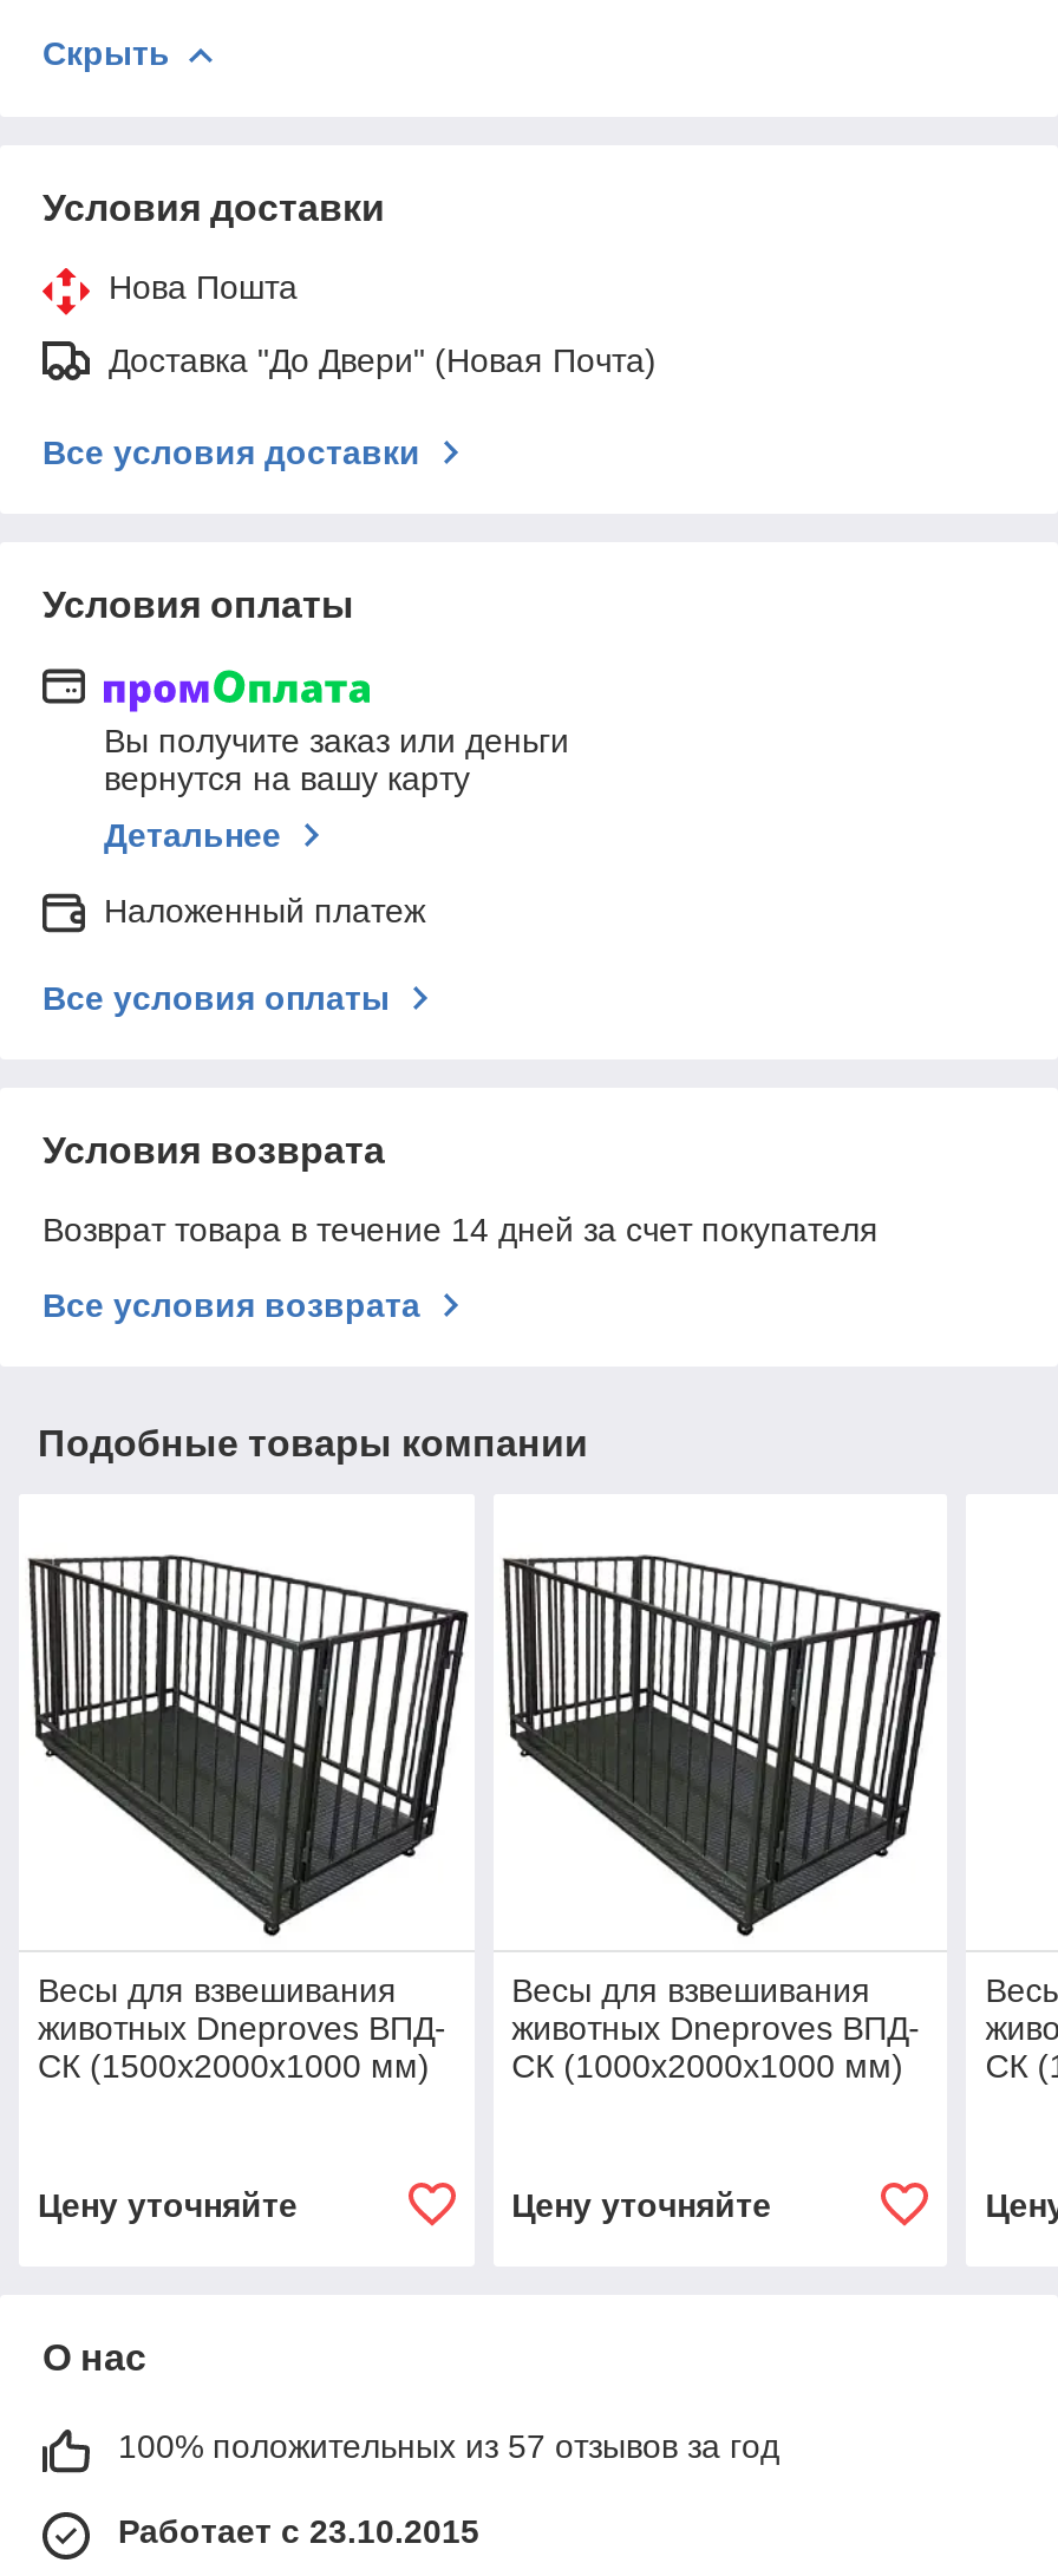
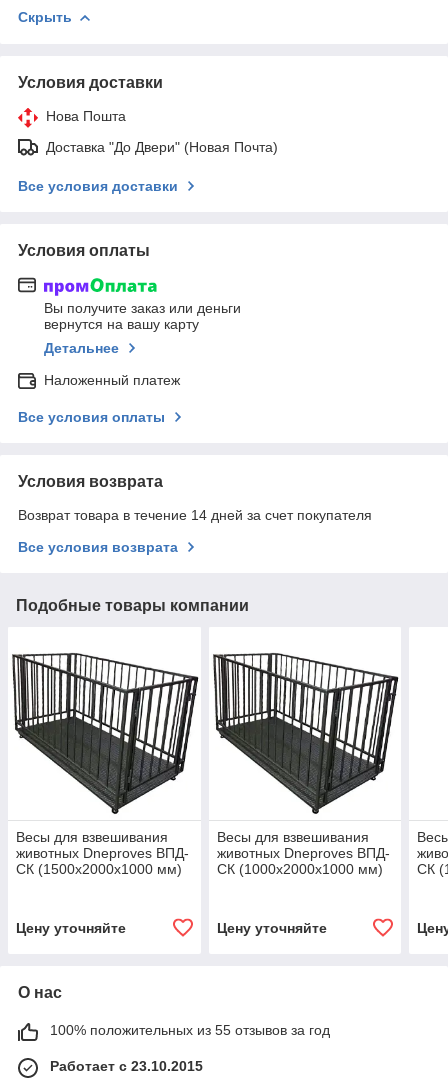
[118,2427,779,2465] 100% положительных из 57 отзывов за год -> [50,1022,330,1038] 100% положительных из 55 отзывов за год

